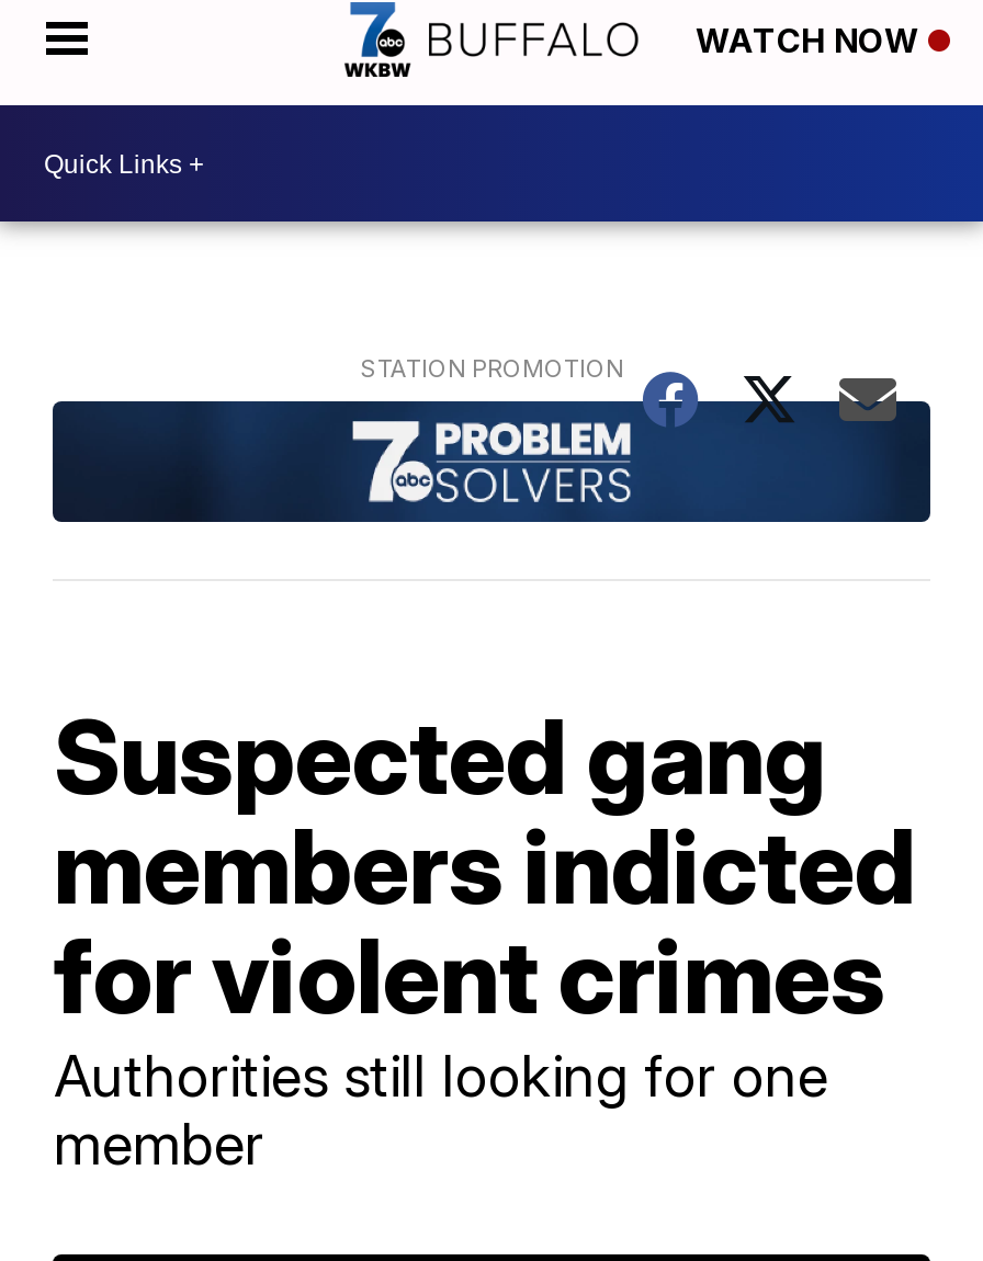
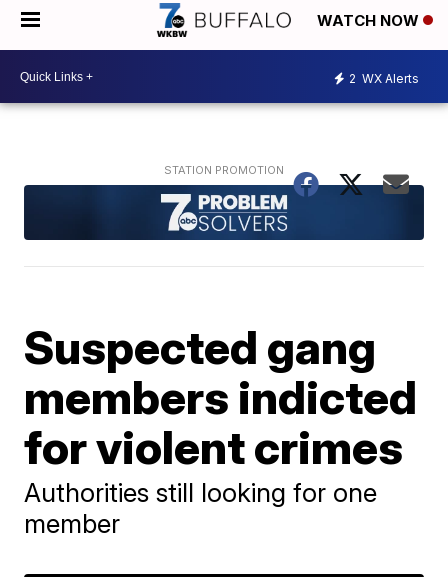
none -> [349,70,419,85] 2 WX Alerts

